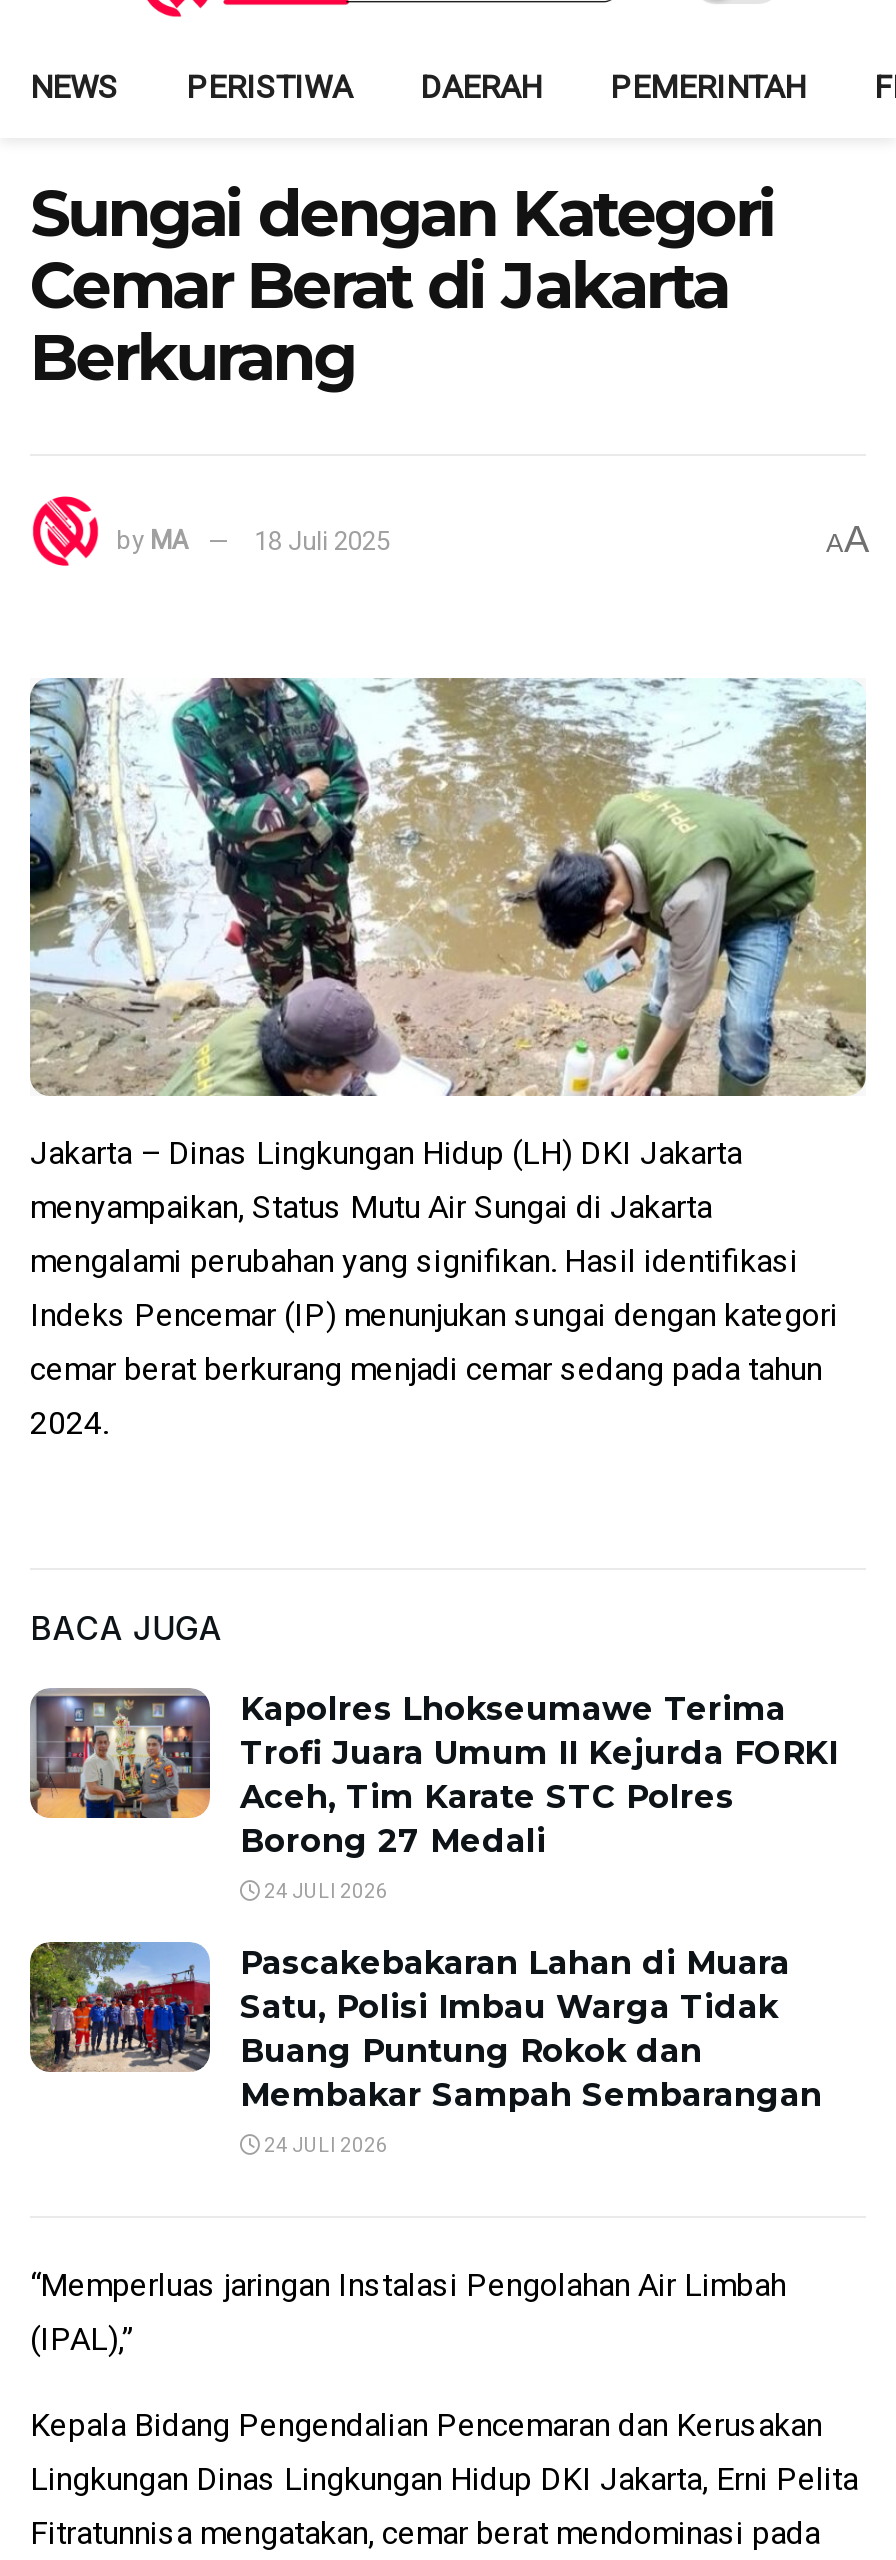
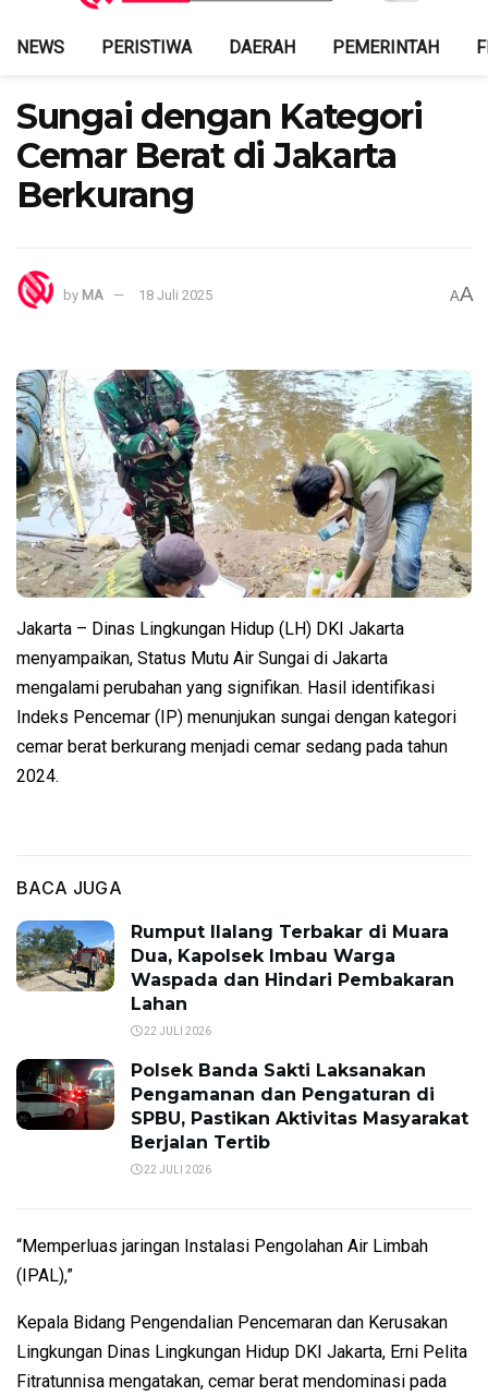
[30,1688,838,1860] [image] | Kapolres Lhokseumawe Terima | Trofi Juara Umum II Kejurda FORKI | Aceh, Tim Karate STC Polres | Borong 27 Medali -> [16,919,454,1014] [image] | Rumput Ilalang Terbakar di Muara | Dua, Kapolsek Imbau Warga | Waspada dan Hindari Pembakaran | Lahan
[260,1880,388,1902] 24 JULI 2026 -> [142,1025,211,1037] 22 JULI 2026
[28,1940,822,2114] [image] | Pascakebakaran Lahan di Muara | Satu, Polisi Imbau Warga Tidak | Buang Puntung Rokok dan | Membakar Sampah Sembarangan -> [15,1058,468,1153] [image] | Polsek Banda Sakti Laksanakan | Pengamanan dan Pengaturan di | SPBU, Pastikan Aktivitas Masyarakat | Berjalan Tertib
[260,2134,388,2156] 24 JULI 2026 -> [142,1164,211,1176] 22 JULI 2026

